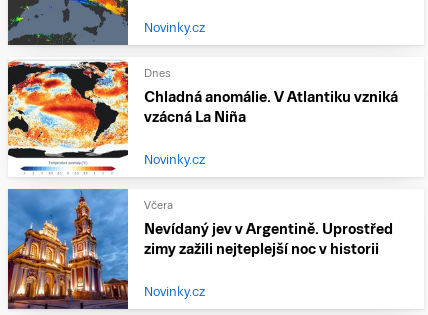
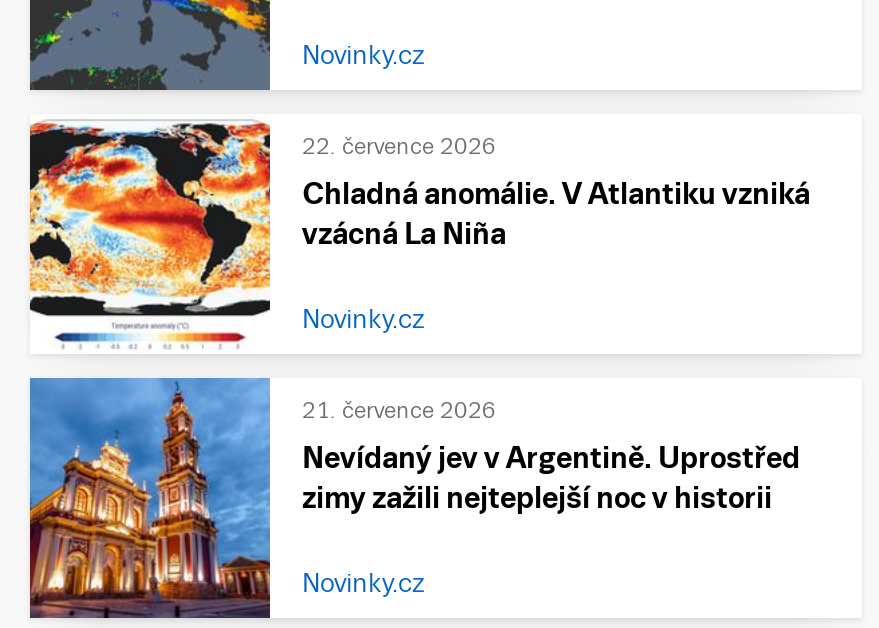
[144,67,171,79] Dnes -> [302,134,496,158] 22. července 2026
[144,199,173,211] Včera -> [302,398,496,422] 21. července 2026

